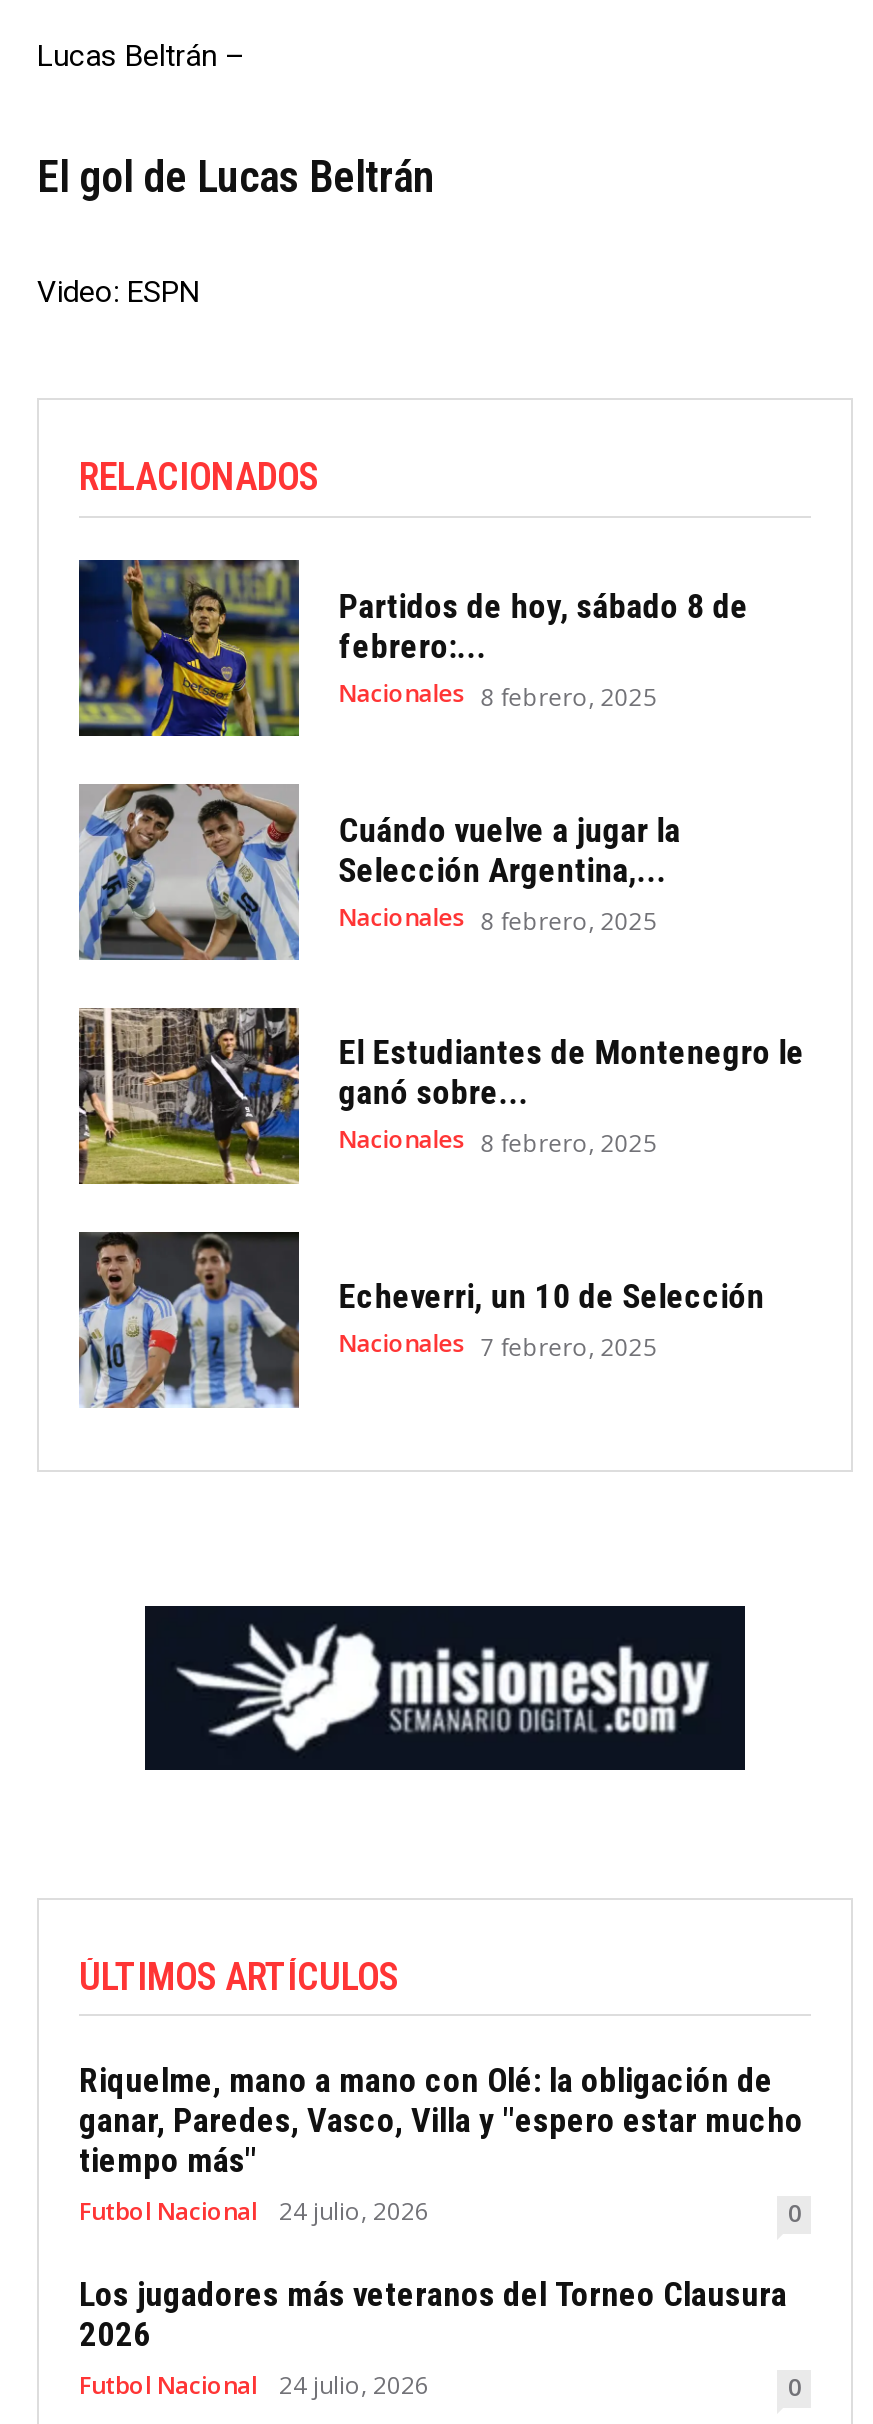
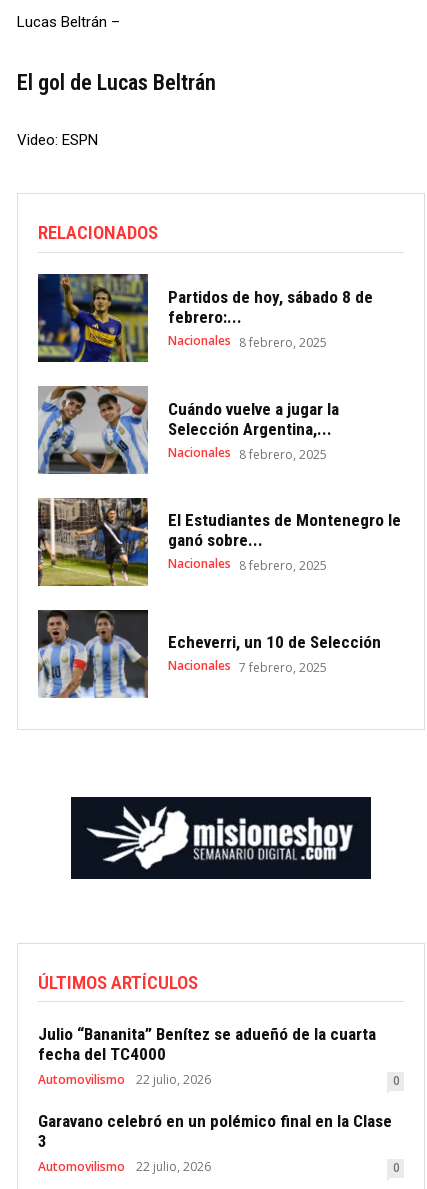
[79,2059,803,2227] Riquelme, mano a mano con Olé: la obligación de | ganar, Paredes, Vasco, Villa y "espero estar mucho | tiempo más" | Futbol Nacional | 24 julio, 2026 -> [38,1024,376,1088] Julio “Bananita” Benítez se adueñó de la cuarta | fecha del TC4000 | Automovilismo | 22 julio, 2026
[79,2273,787,2401] Los jugadores más veteranos del Torneo Clausura | 2026 | Futbol Nacional | 24 julio, 2026 -> [38,1111,392,1175] Garavano celebró en un polémico final en la Clase | 3 | Automovilismo | 22 julio, 2026

